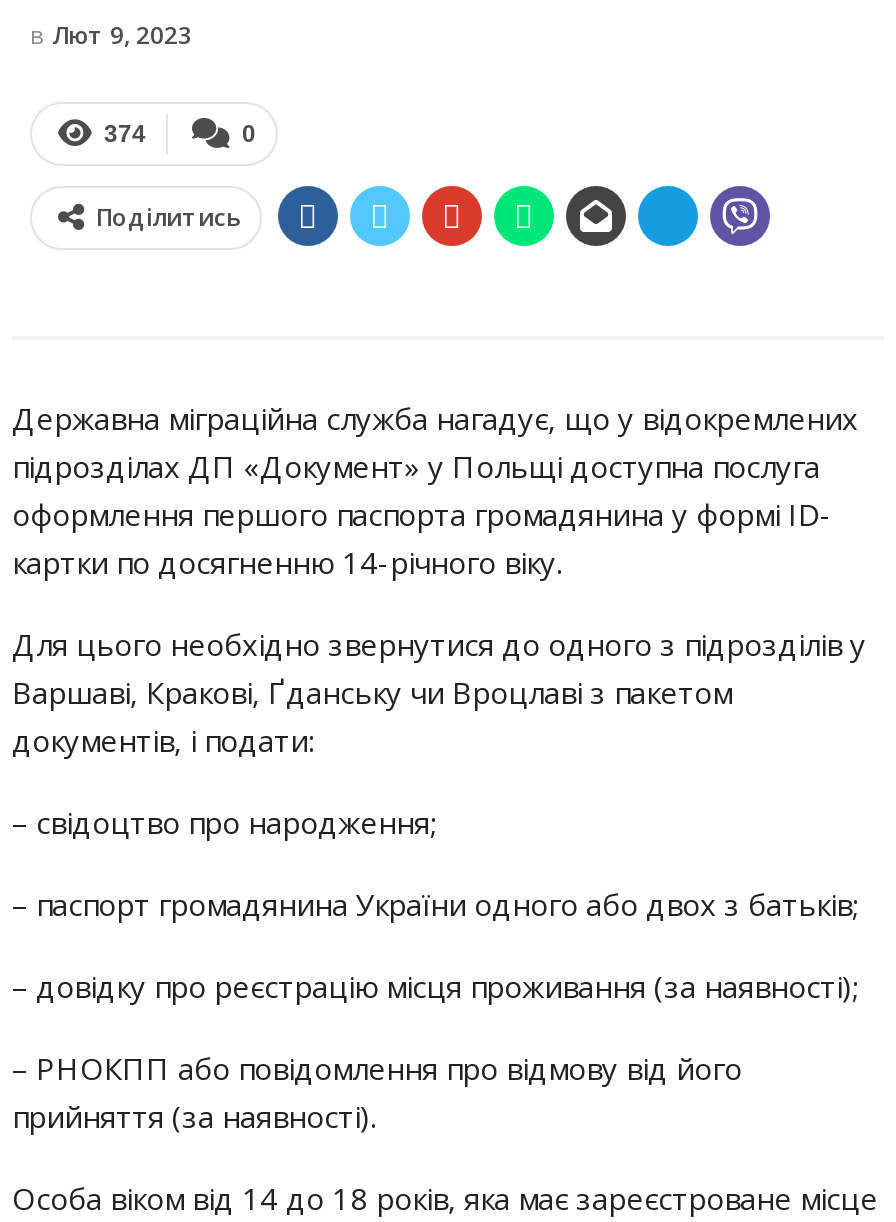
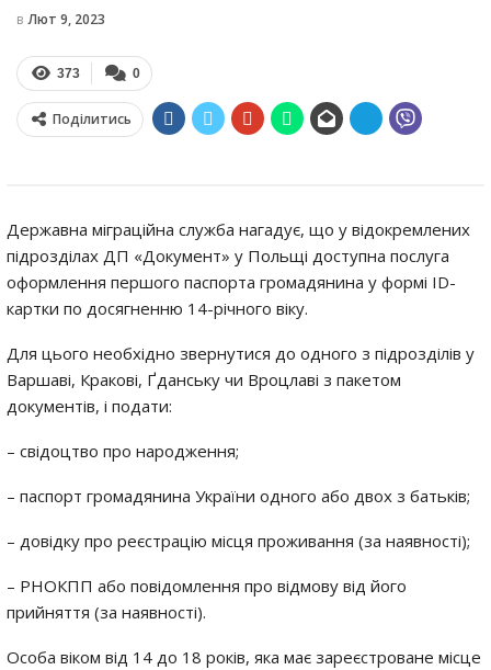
[104,120,146,148] 374 -> [57,66,80,81] 373

